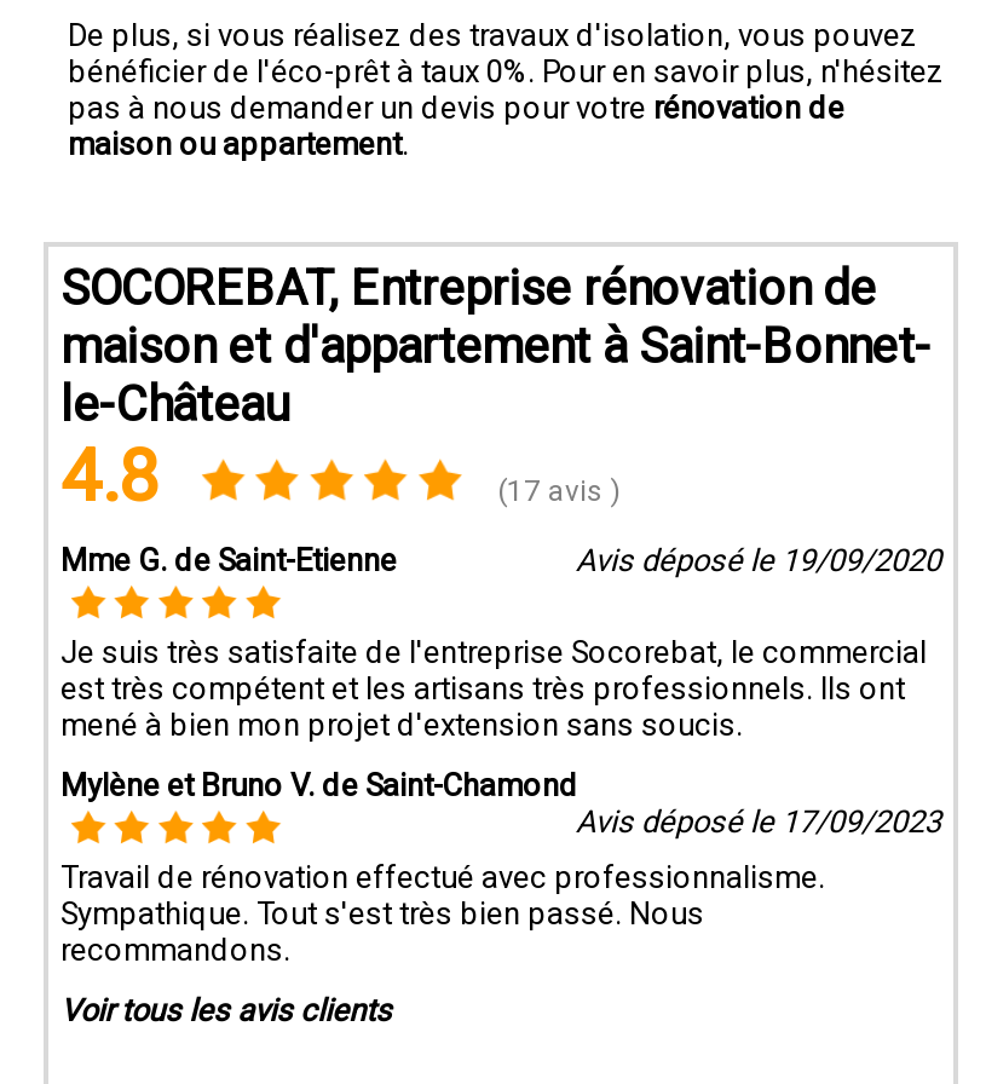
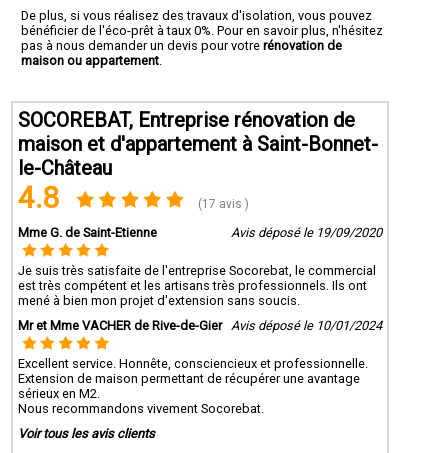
[60,766,941,838] Mylène et Bruno V. de Saint-Chamond | Avis déposé le 17/09/2023 -> [18,317,382,332] Mr et Mme VACHER de Rive-de-Gier Avis déposé le 10/01/2024
[60,858,825,967] Travail de rénovation effectué avec professionnalisme. | Sympathique. Tout s'est très bien passé. Nous | recommandons. -> [18,355,368,415] Excellent service. Honnête, consciencieux et professionnelle. | Extension de maison permettant de récupérer une avantage | sérieux en M2. | Nous recommandons vivement Socorebat.

